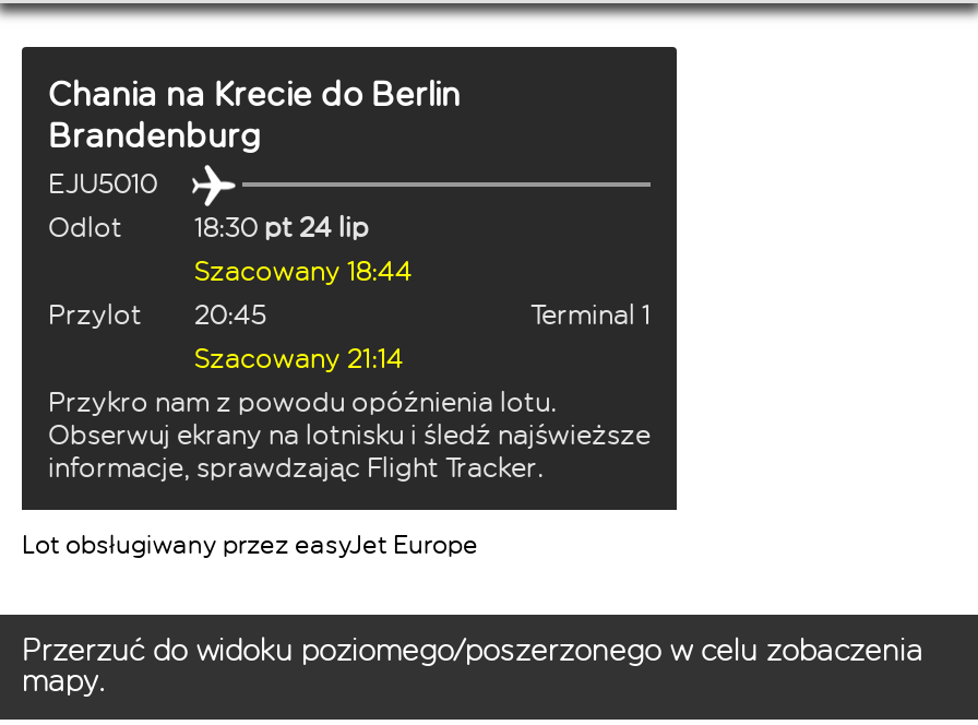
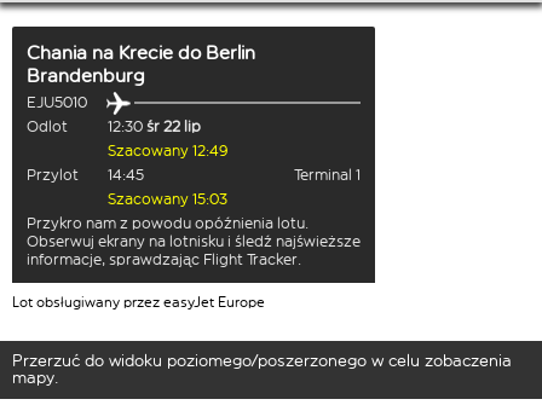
[194,211,369,243] 18:30 pt 24 lip -> [108,117,201,135] 12:30 śr 22 lip
[194,254,413,287] Szacowany 18:44 -> [108,141,227,160] Szacowany 12:49
[48,298,266,331] Przylot 20:45 -> [27,166,144,184] Przylot 14:45
[194,342,404,375] Szacowany 21:14 -> [108,190,227,208] Szacowany 15:03

